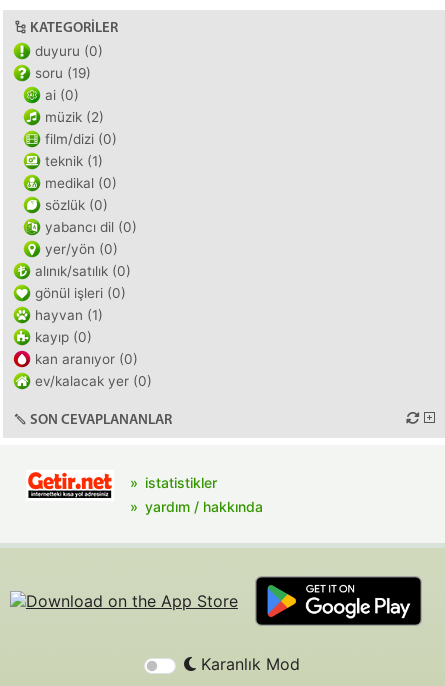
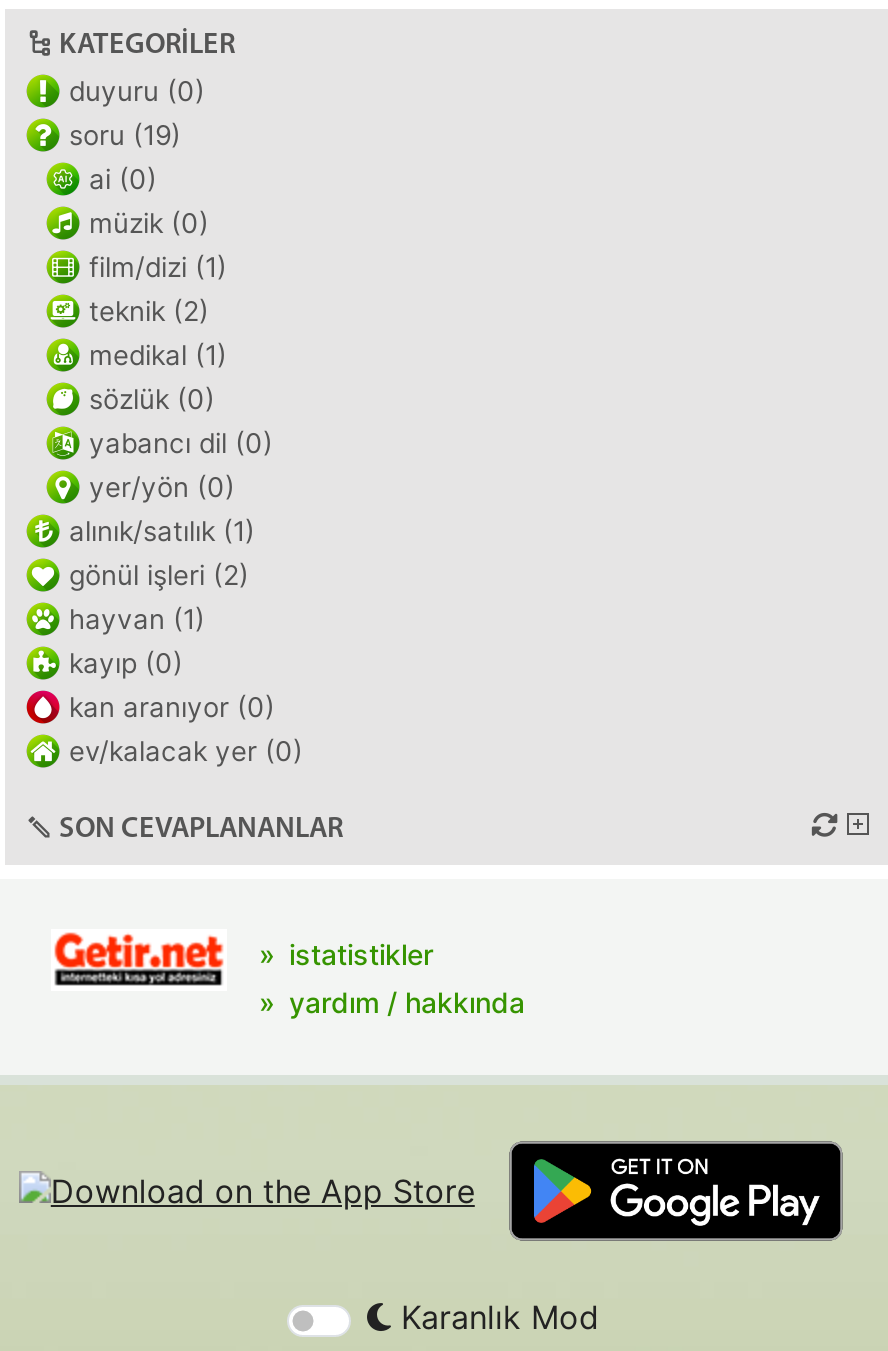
[45,109,104,125] müzik (2) -> [89,207,209,239] müzik (0)
[45,131,117,147] film/dizi (0) -> [89,251,227,283] film/dizi (1)
[45,153,103,169] teknik (1) -> [89,295,209,327] teknik (2)
[45,175,117,191] medikal (0) -> [89,339,227,371] medikal (1)
[35,263,131,279] alınık/satılık (0) -> [69,515,255,547] alınık/satılık (1)
[35,285,126,301] gönül işleri (0) -> [69,559,249,591] gönül işleri (2)

